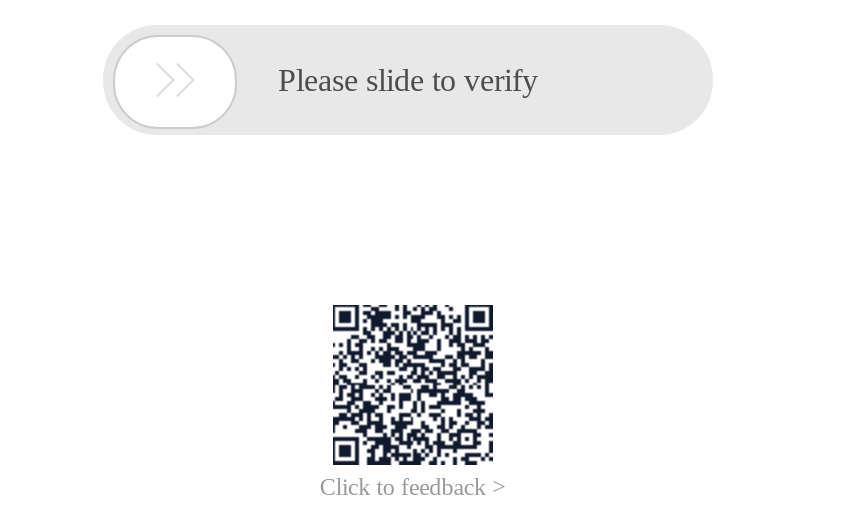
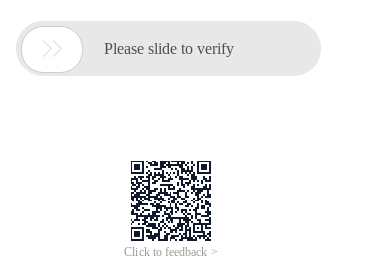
[333,303,493,467] [image] -> [130,160,212,242] [image]

